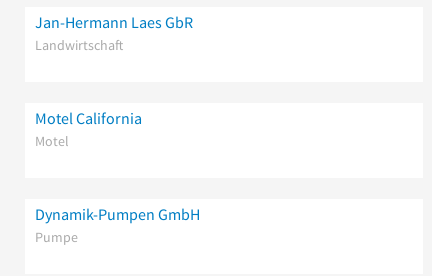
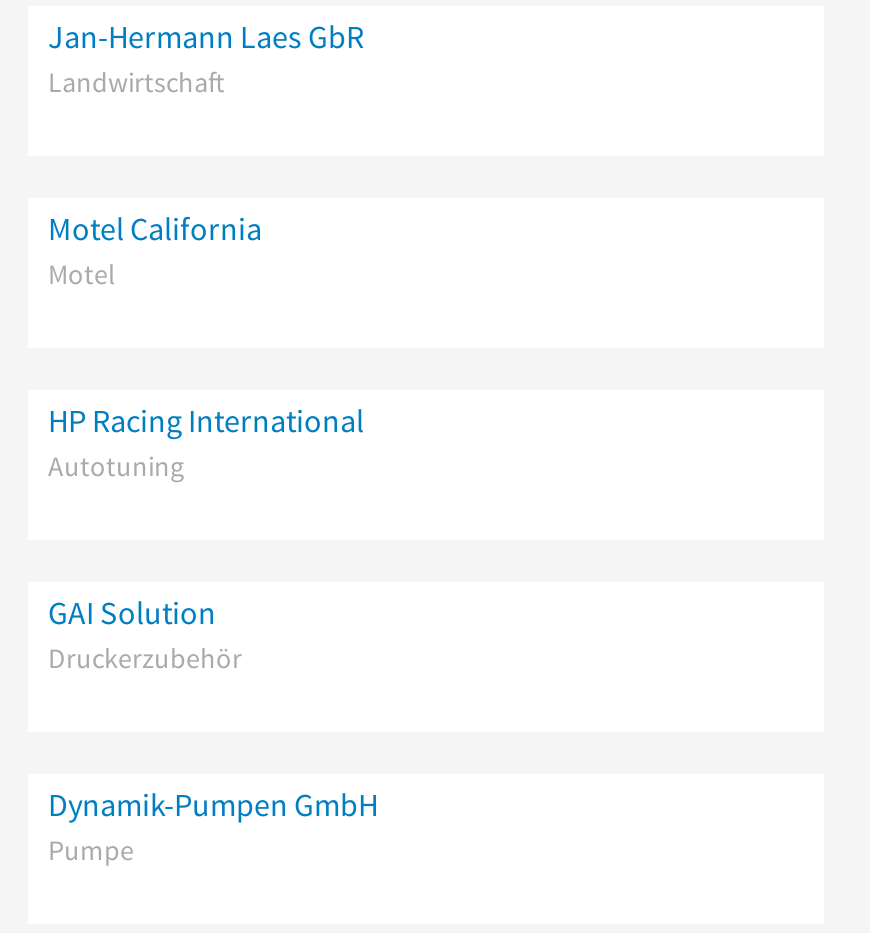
none -> [48,400,364,484] HP Racing International | Autotuning
none -> [48,592,242,676] GAI Solution | Druckerzubehör

